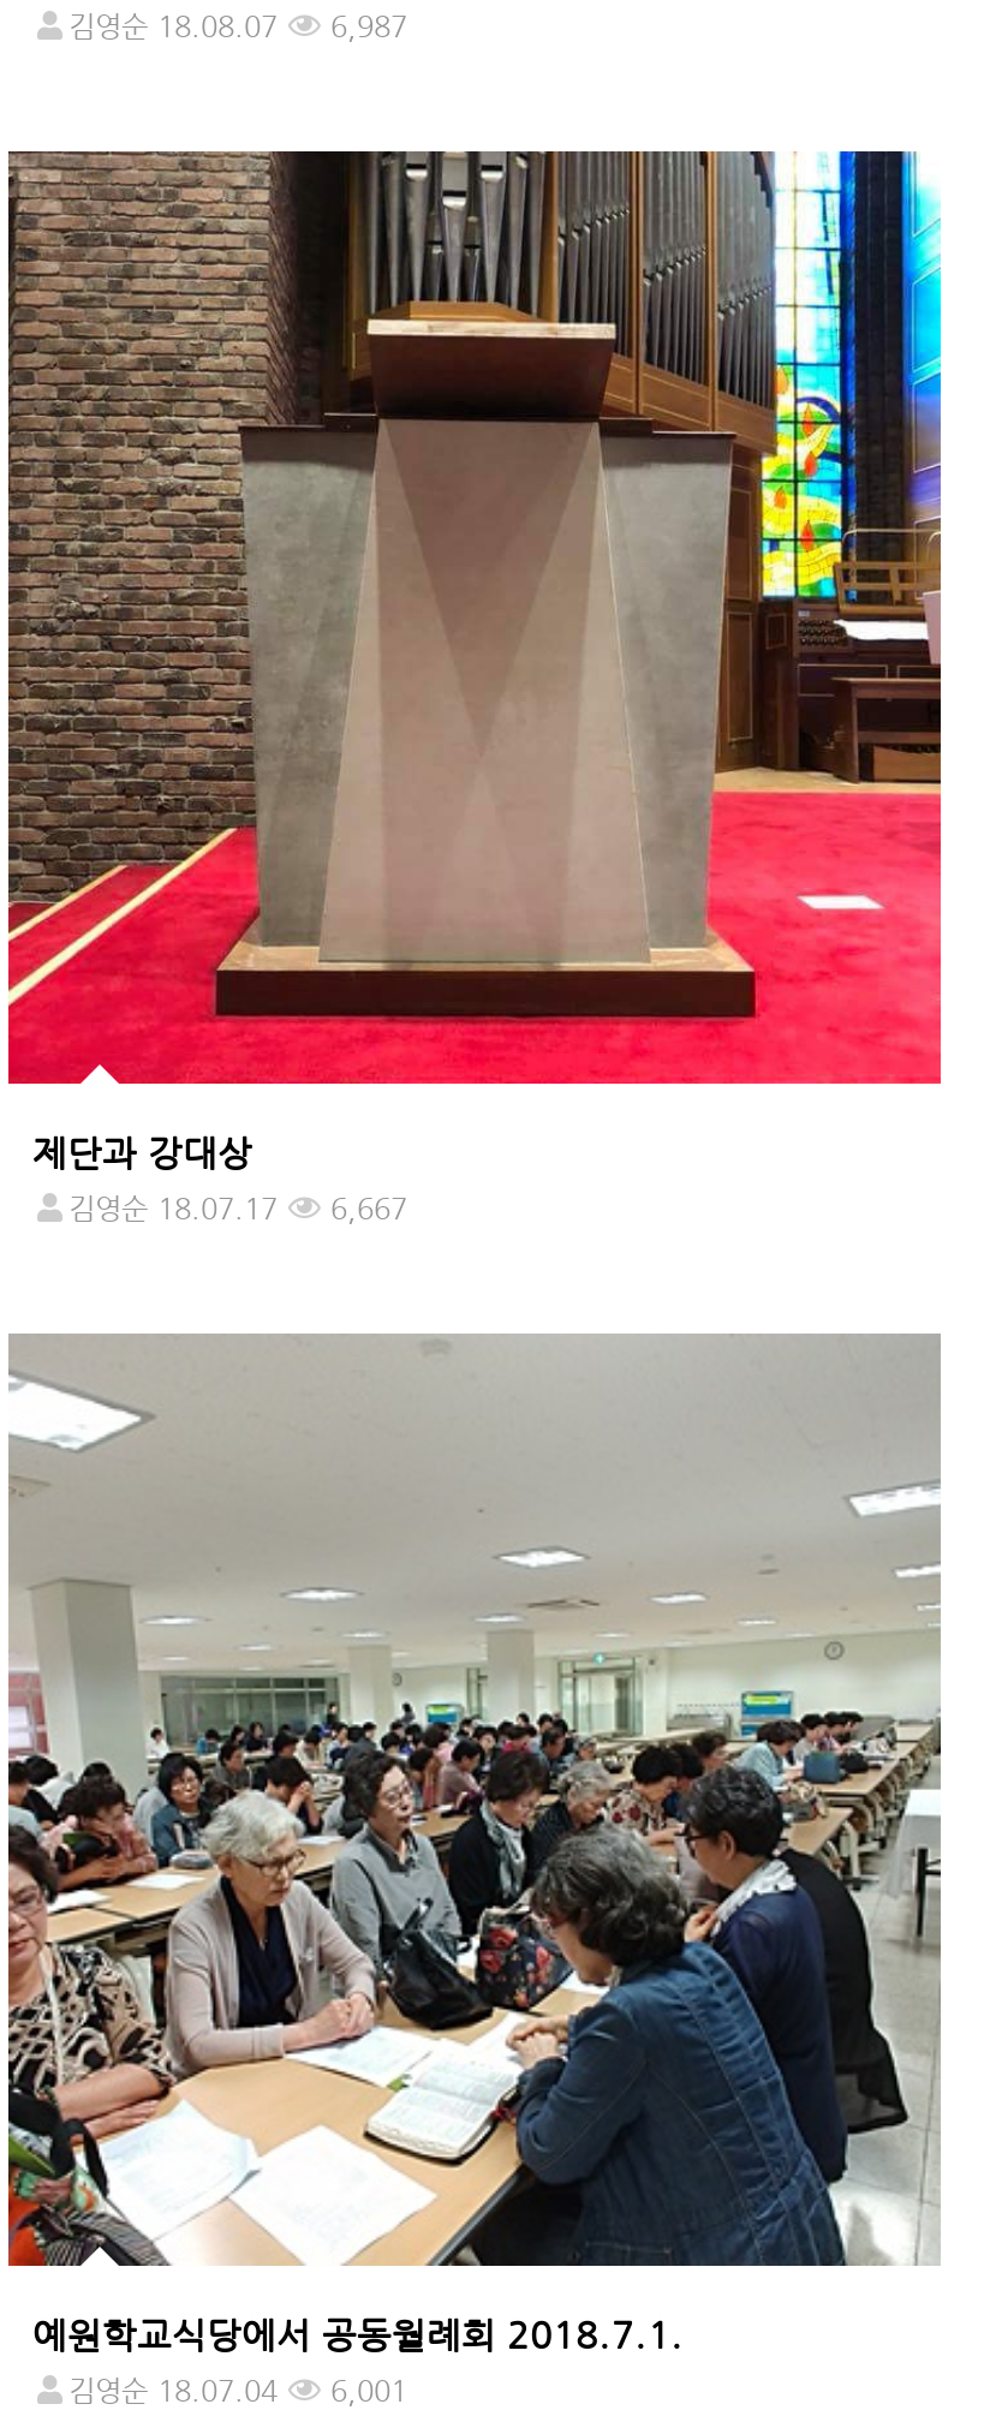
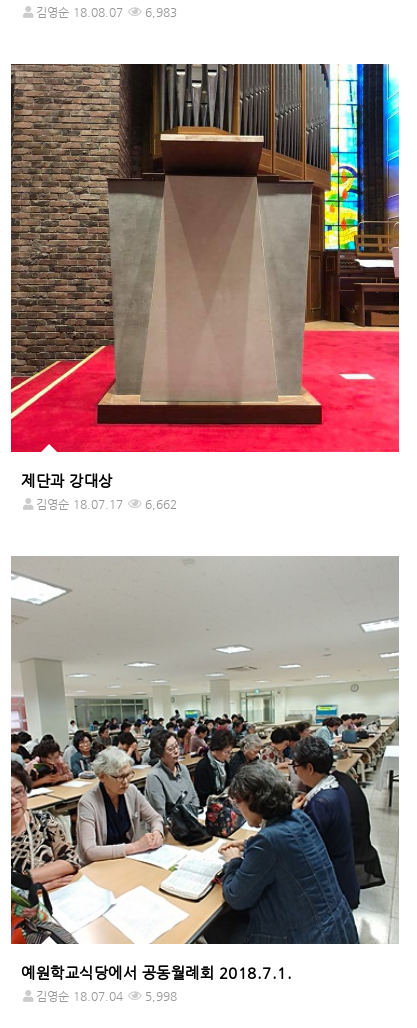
[68,10,407,44] 김영순 18.08.07 6,987 -> [36,5,177,19] 김영순 18.08.07 6,983
[68,1192,407,1226] 김영순 18.07.17 6,667 -> [36,497,177,511] 김영순 18.07.17 6,662
[68,2374,407,2408] 김영순 18.07.04 6,001 -> [36,989,177,1003] 김영순 18.07.04 5,998

